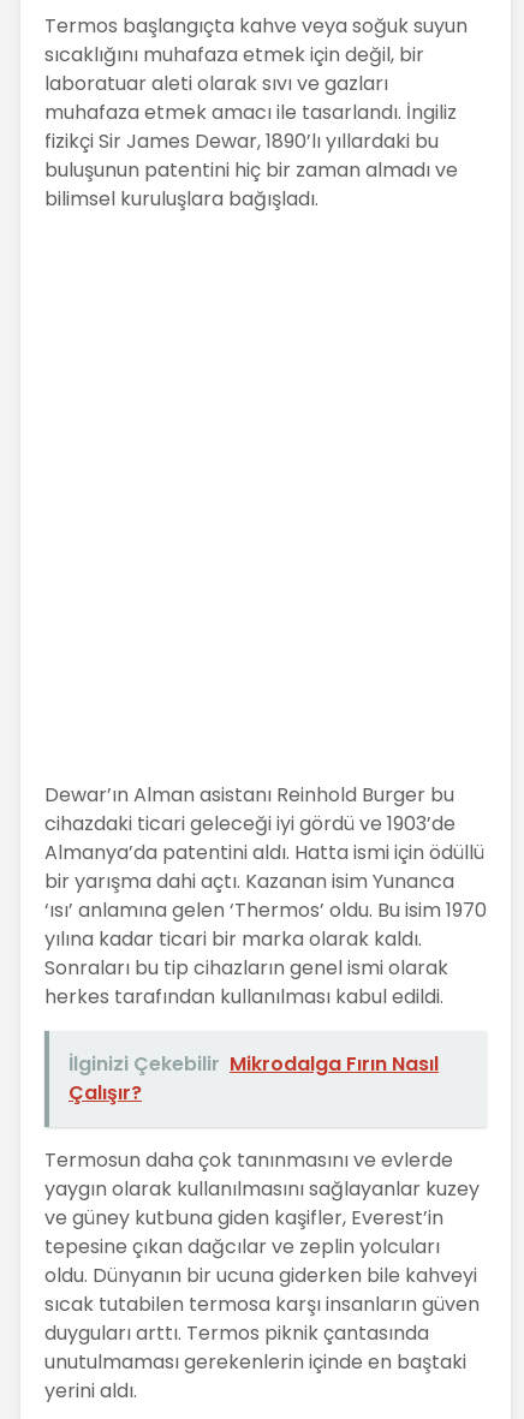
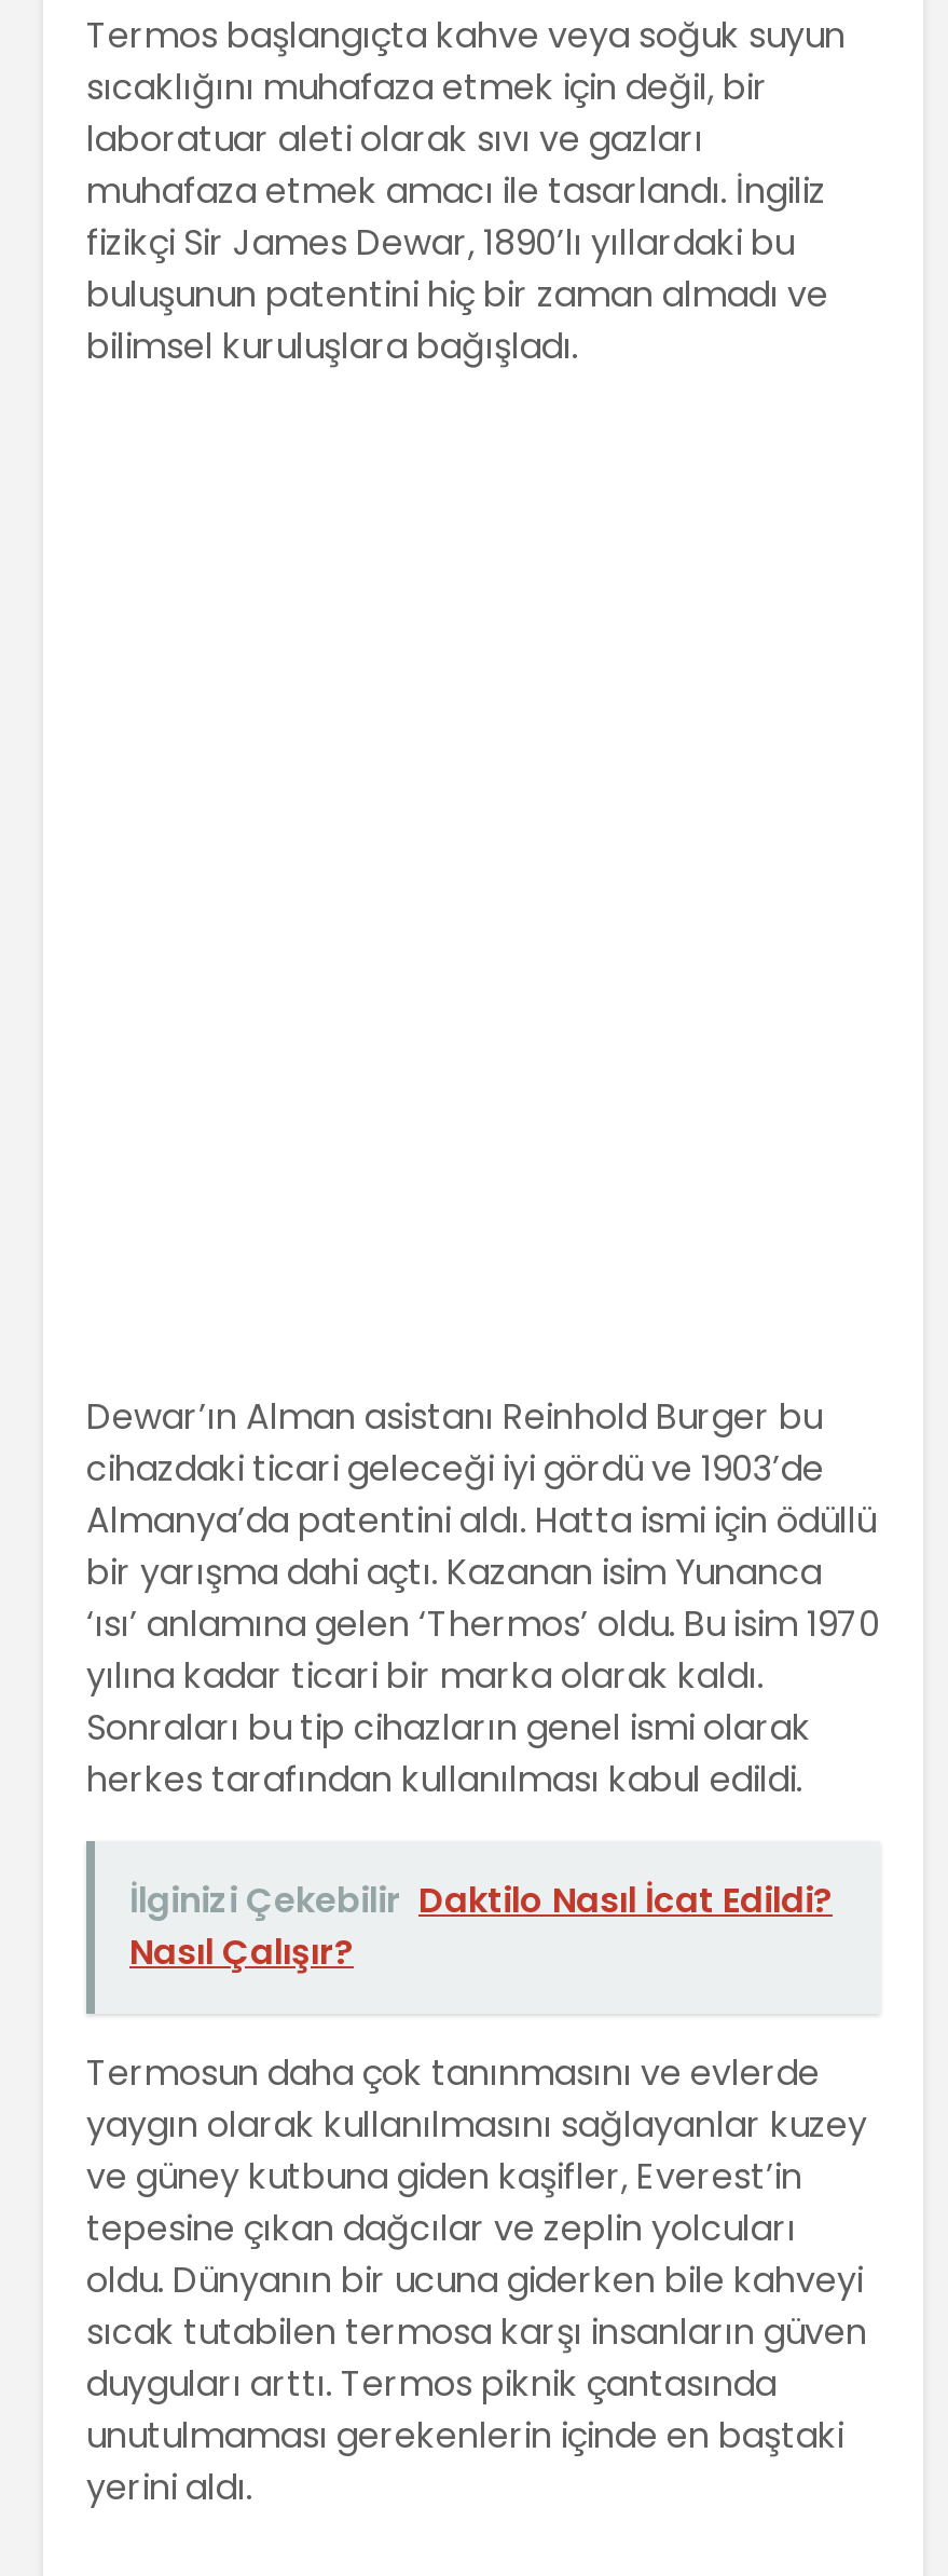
[69,1050,439,1106] İlginizi Çekebilir Mikrodalga Fırın Nasıl | Çalışır? -> [129,1875,833,1977] İlginizi Çekebilir Daktilo Nasıl İcat Edildi? | Nasıl Çalışır?

